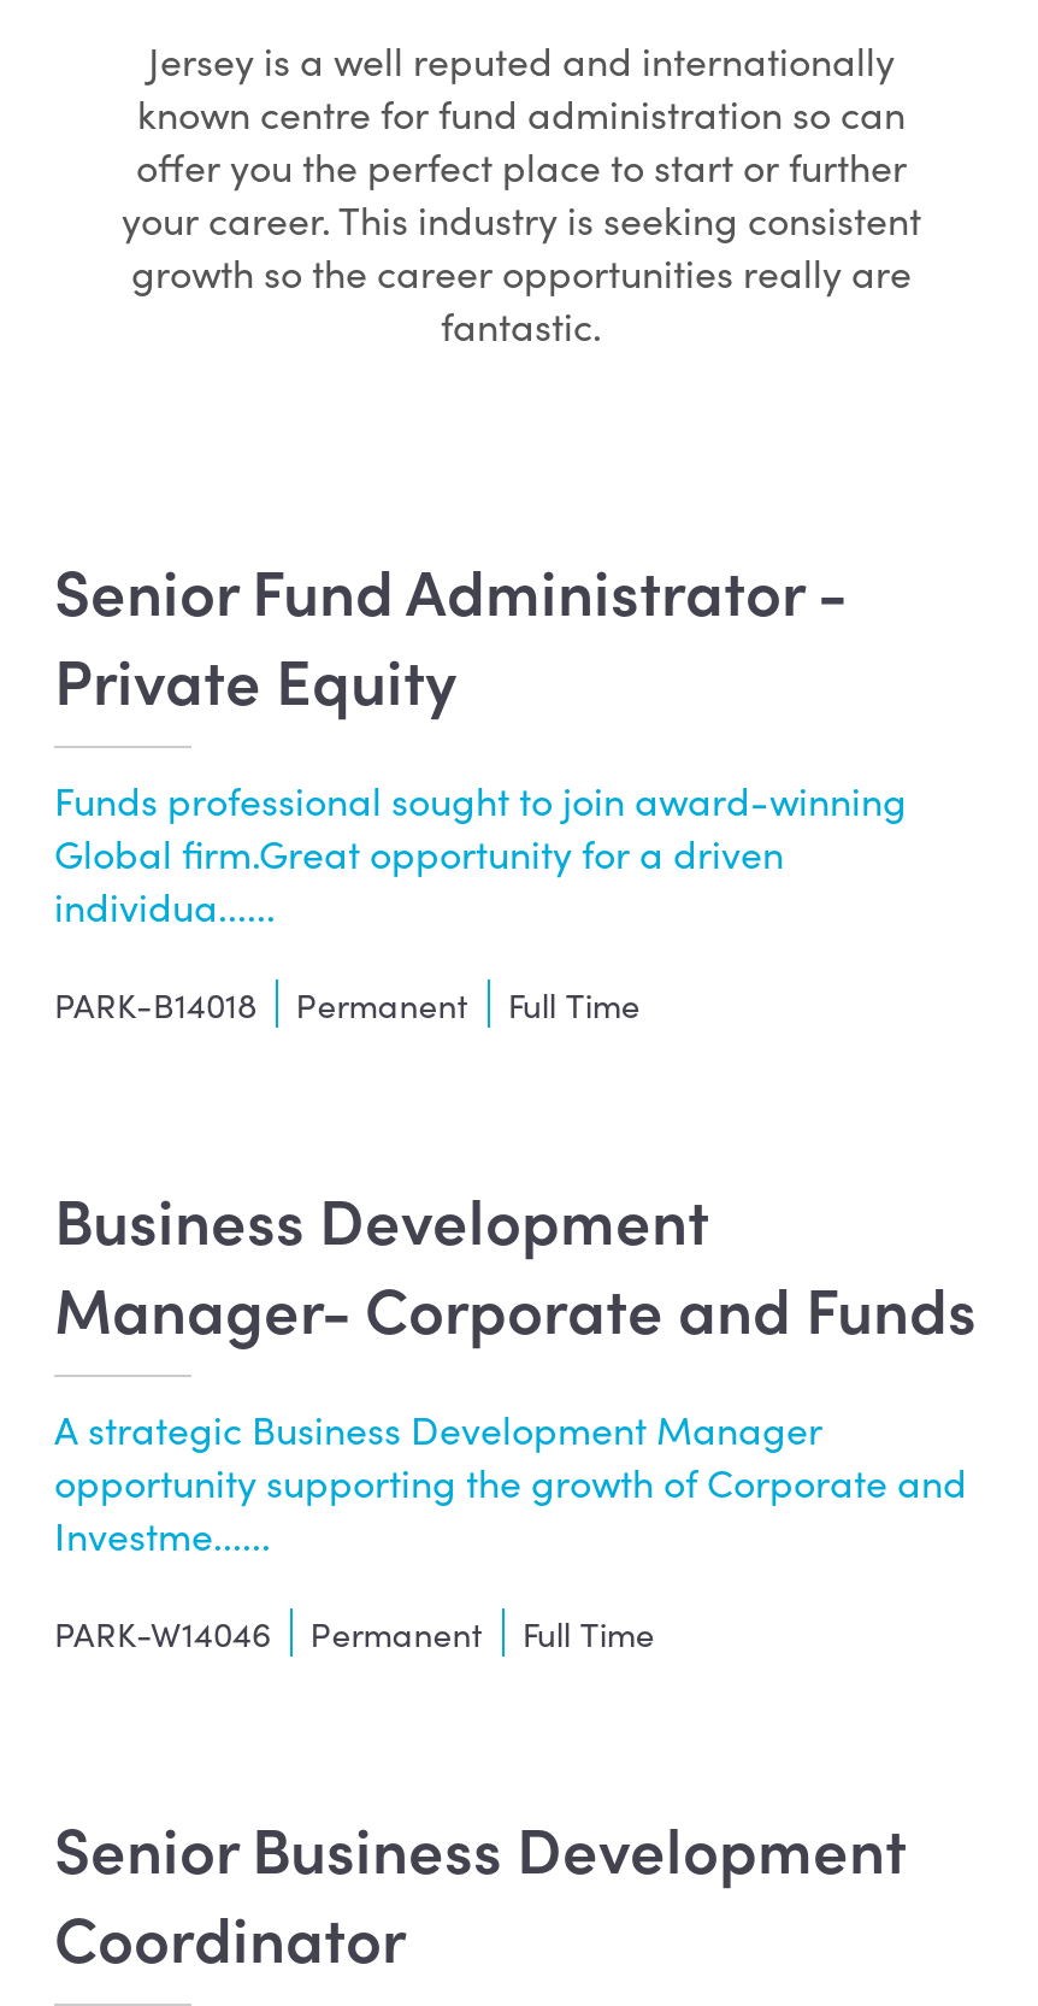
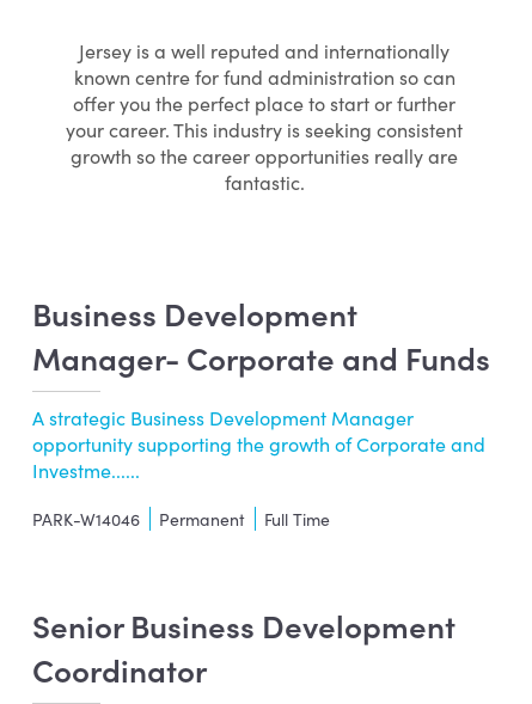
[54,543,907,1028] Senior Fund Administrator - | Private Equity | Funds professional sought to join award-winning | Global firm.Great opportunity for a driven | individua...... | PARK-B14018 | Permanent | Full Time -> none

